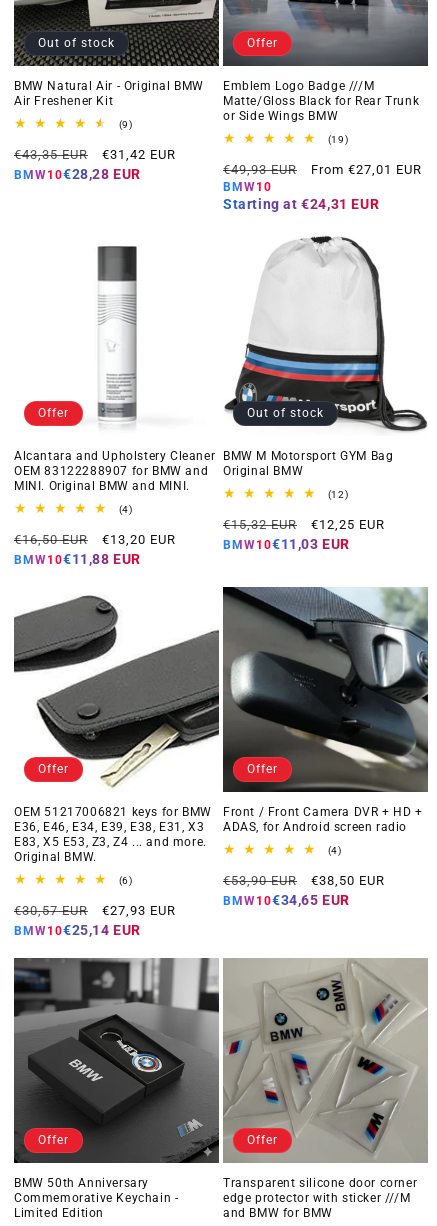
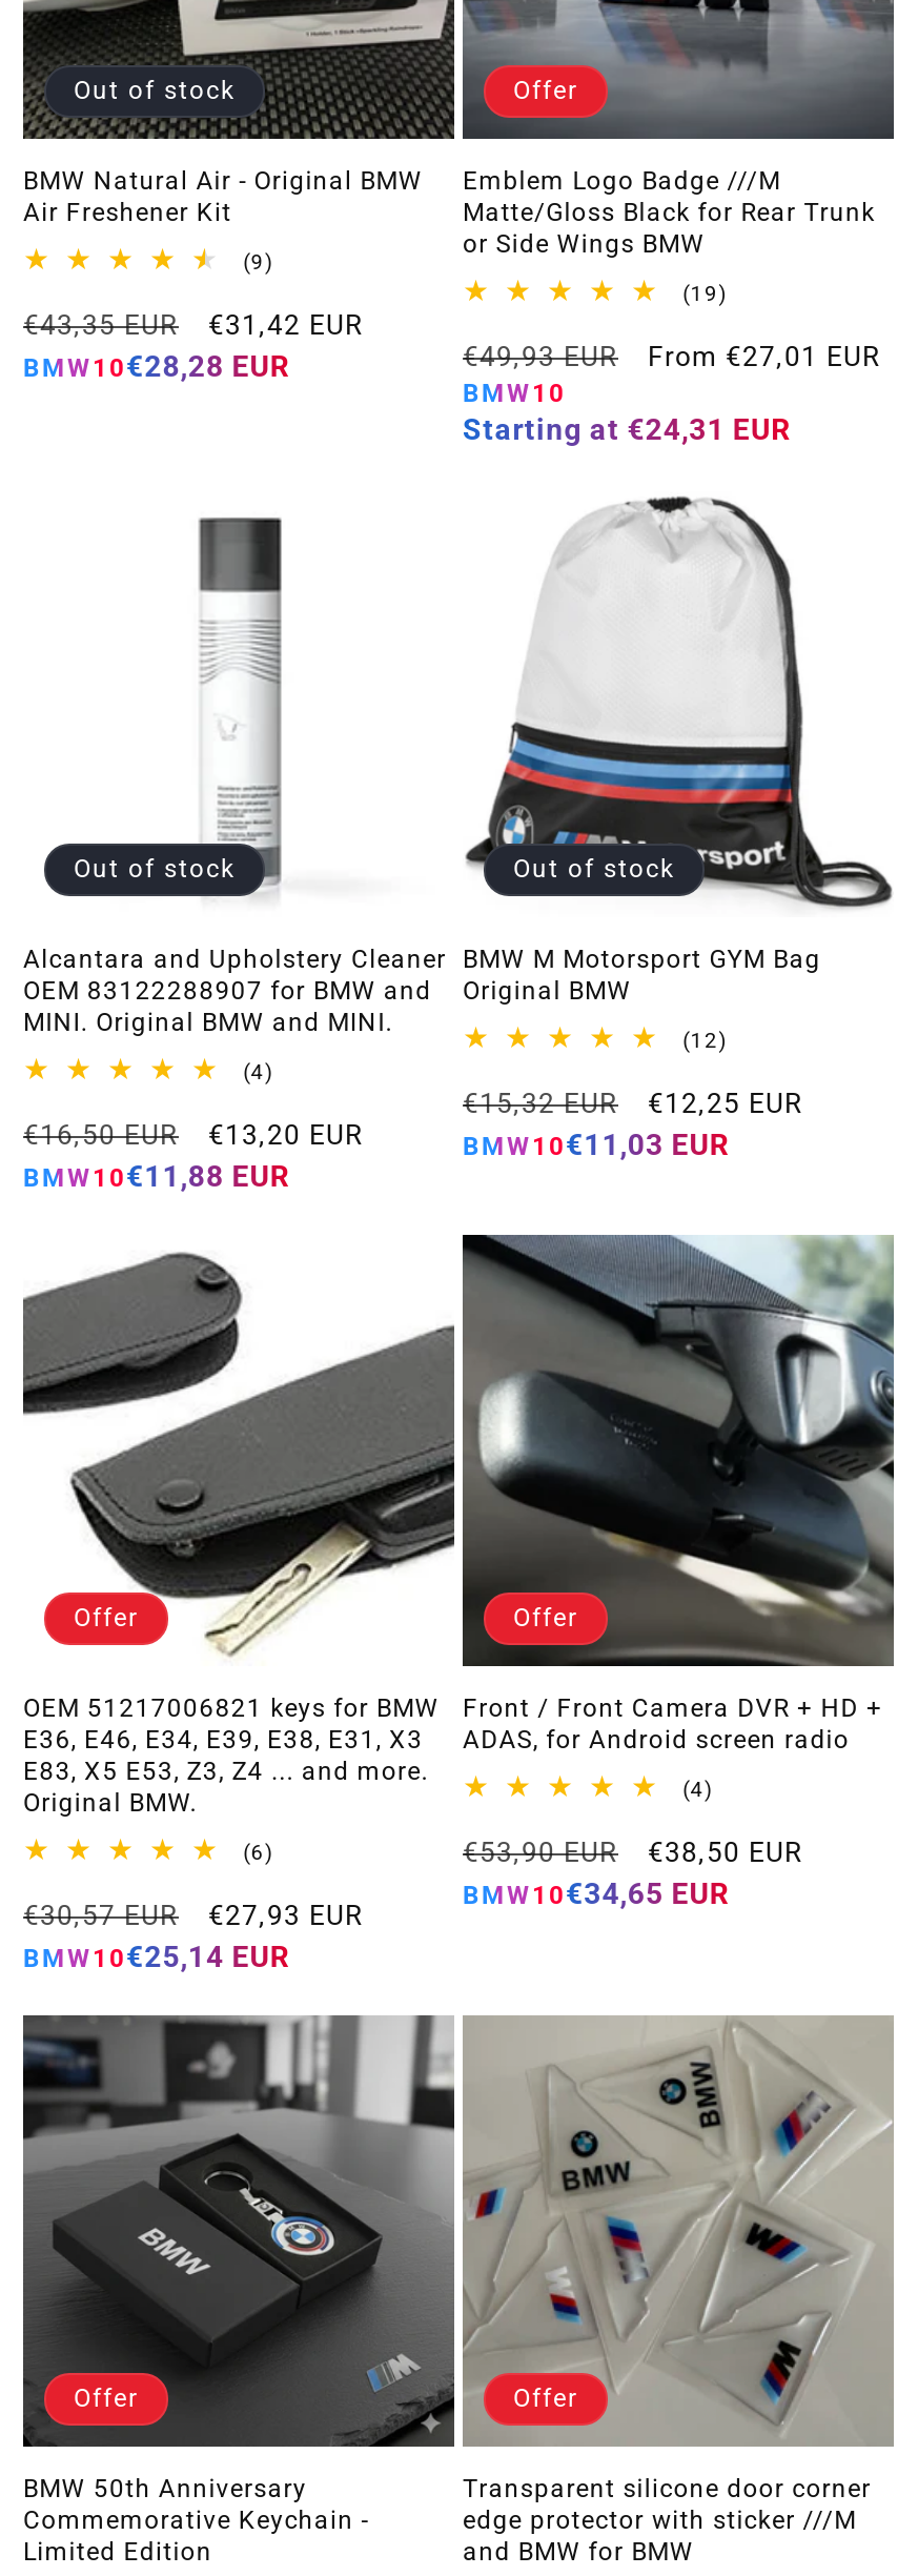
[38,406,69,420] Offer -> [74,854,236,884] Out of stock

